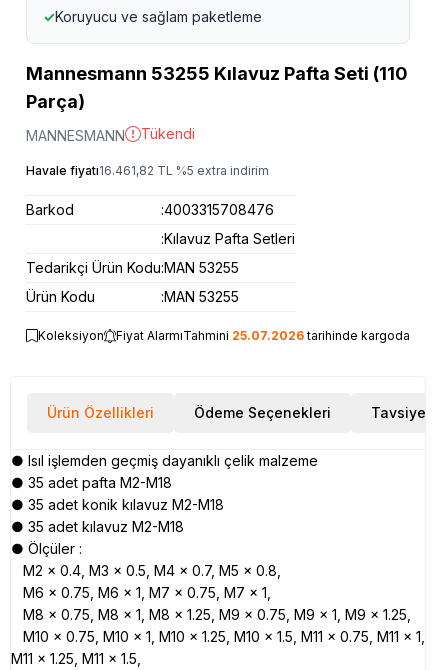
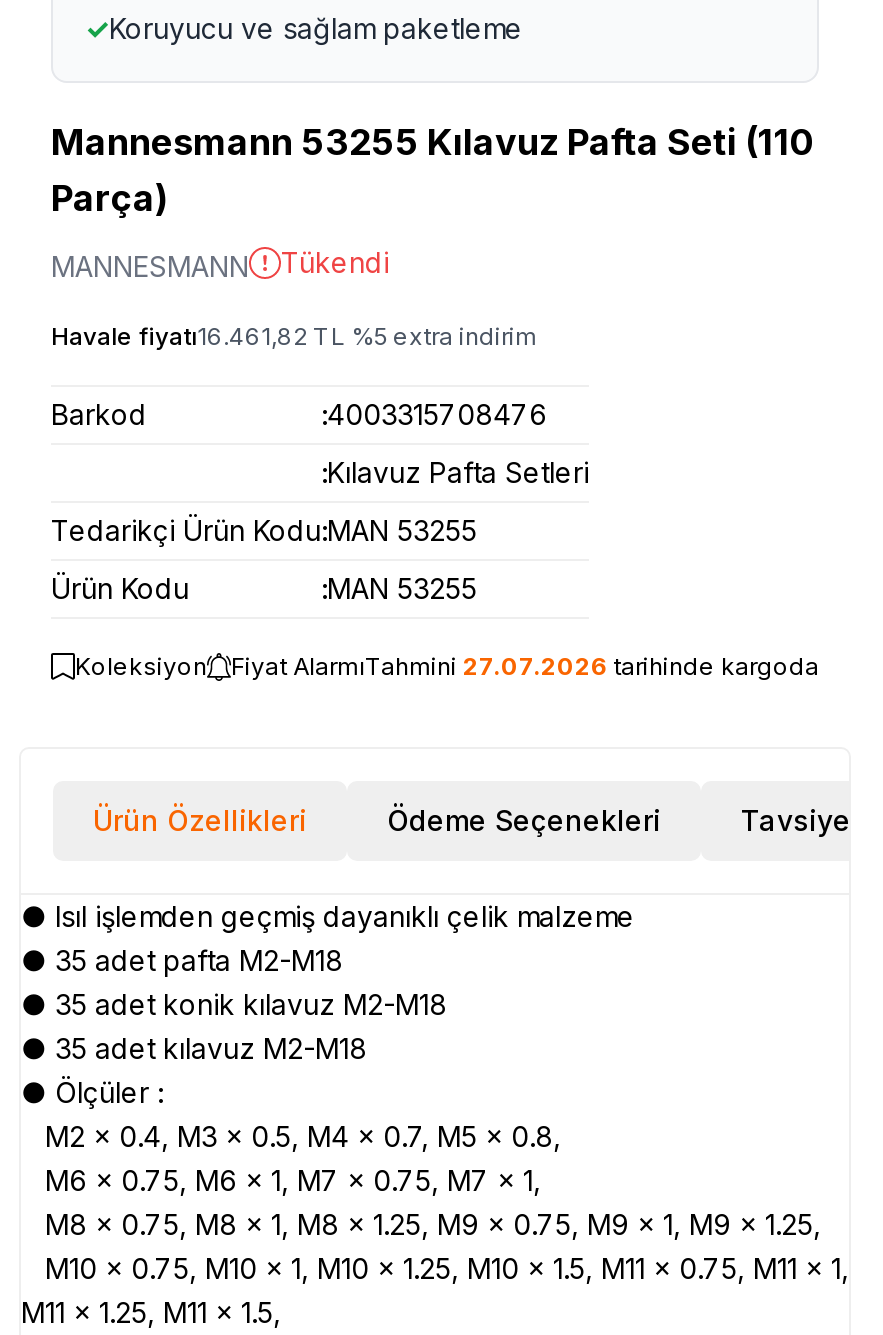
[116,328,410,343] Fiyat AlarmıTahmini 25.07.2026 tarihinde kargoda -> [231,651,819,681] Fiyat AlarmıTahmini 27.07.2026 tarihinde kargoda

